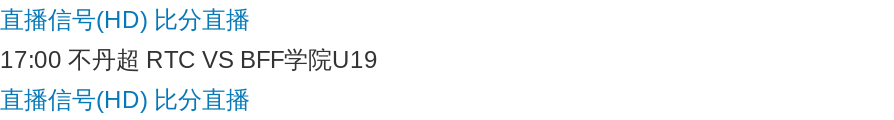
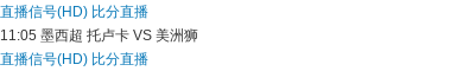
[0,46,378,74] 17:00 不丹超RTC VS BFF学院U19 -> [0,27,198,44] 11:05 墨西超托卢卡 VS 美洲狮

